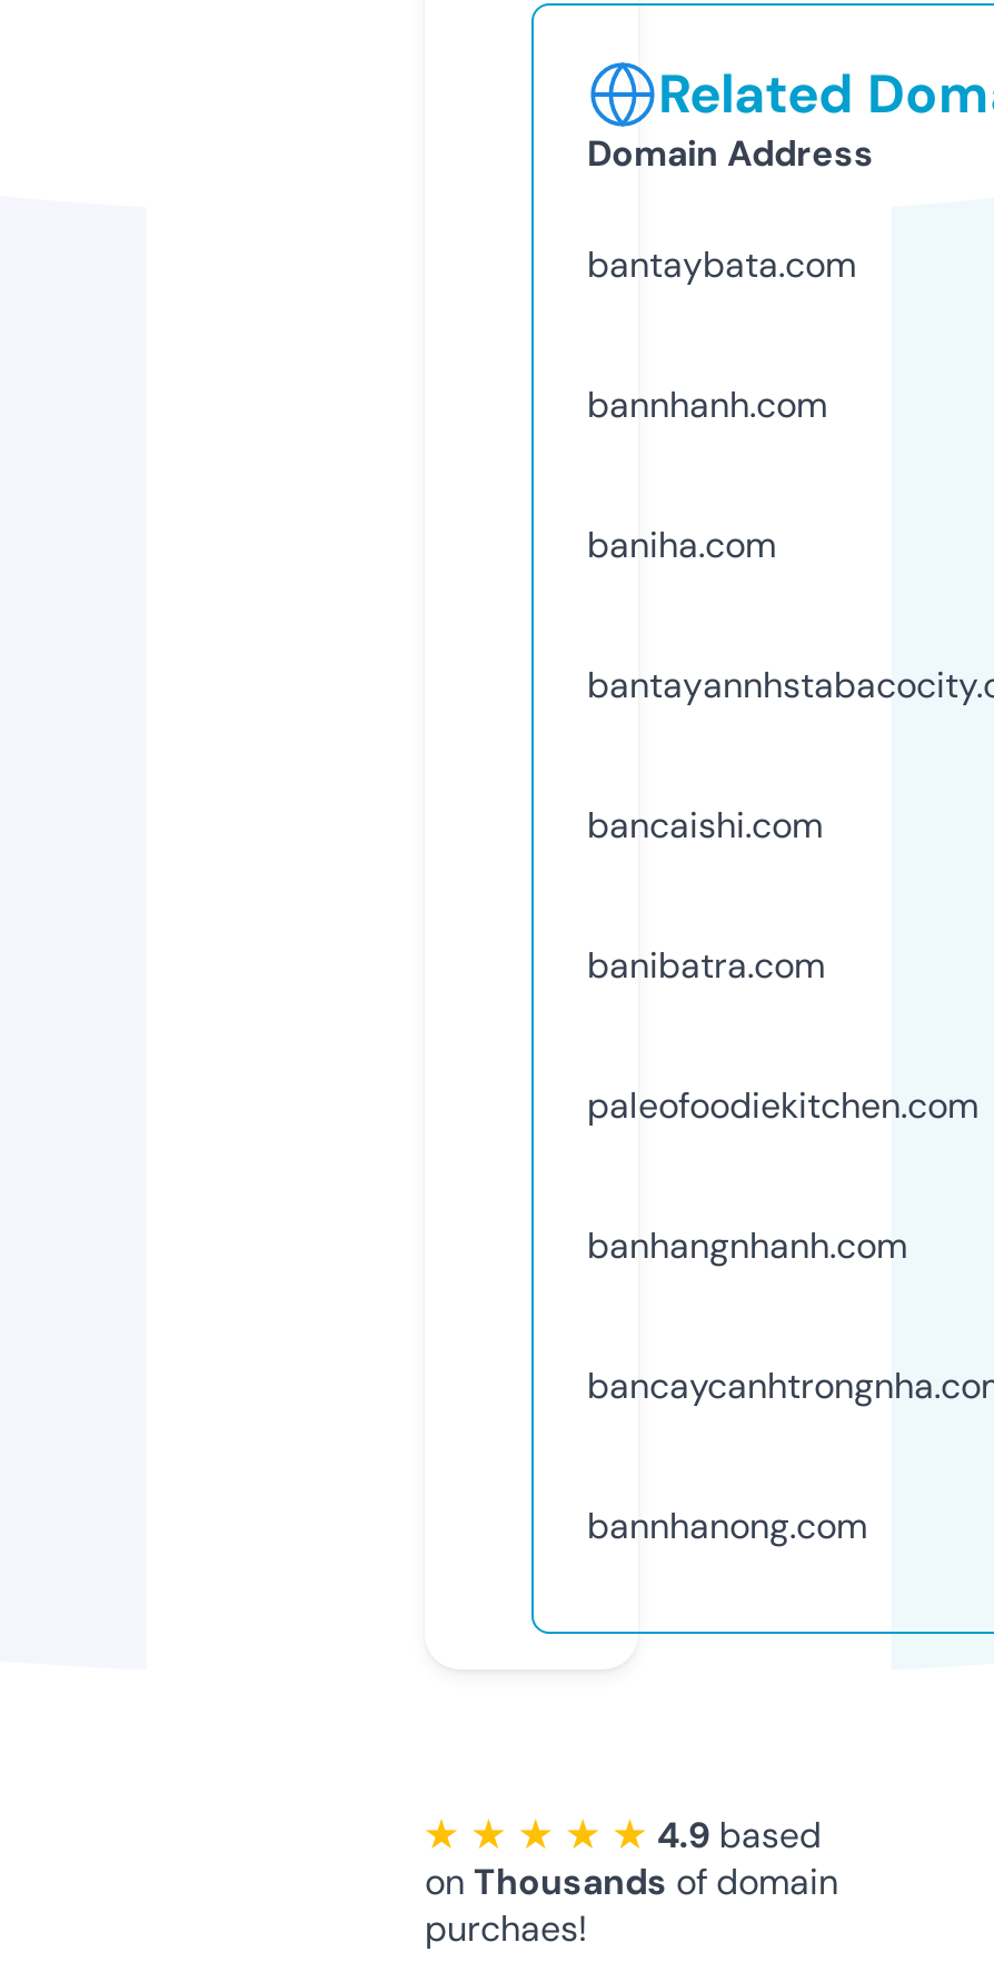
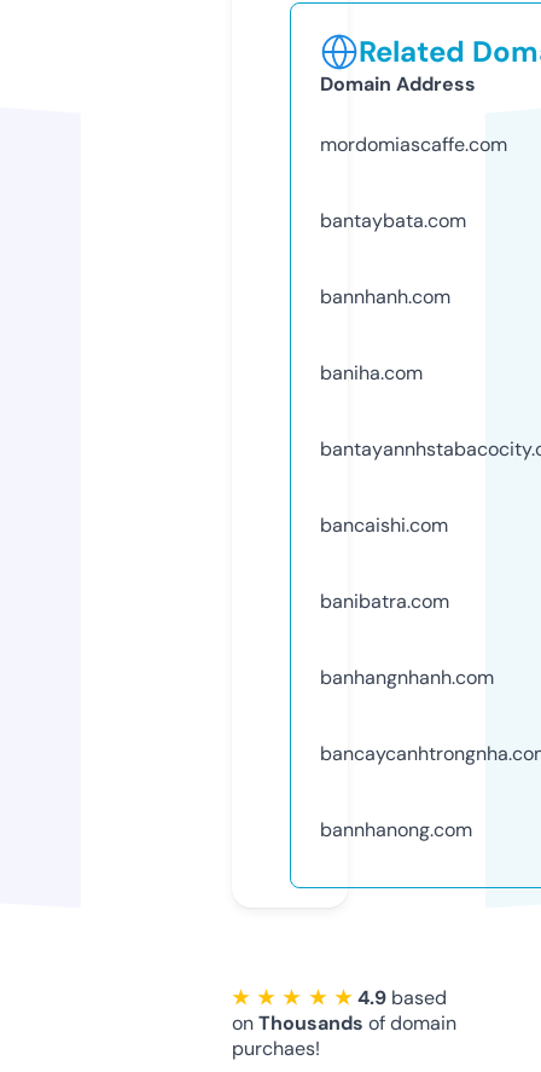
none -> [320,131,507,157] mordomiascaffe.com
moved [587,241,856,988] -> [320,208,466,614]: bantaybata.com | bannhanh.com | baniha.com | bancaishi.com | banibatra.com
[587,1082,978,1128] paleofoodiekitchen.com -> none

